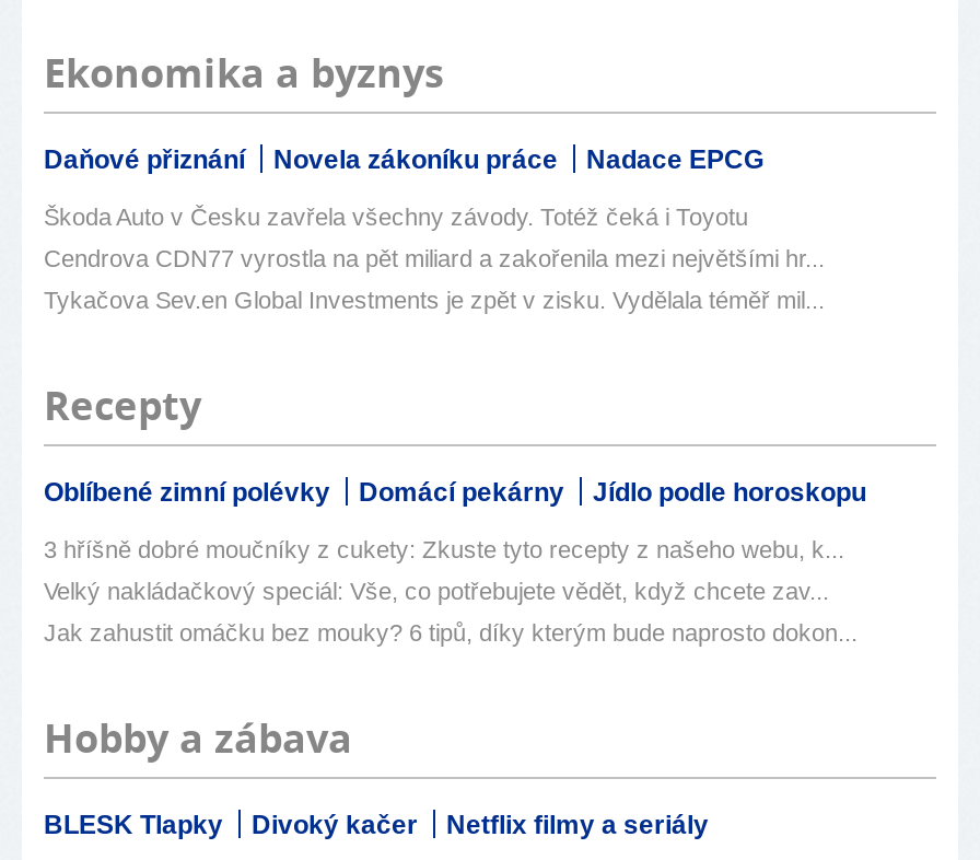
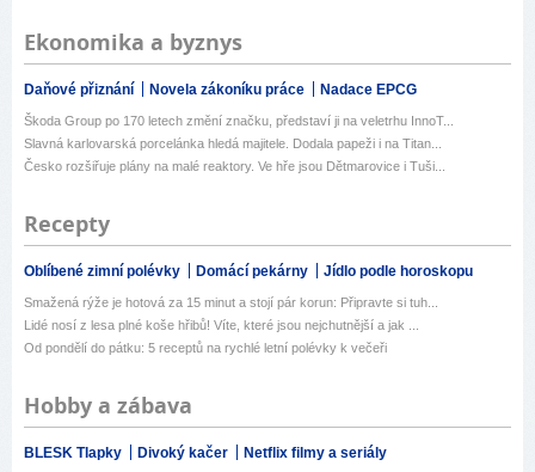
[44,204,748,230] Škoda Auto v Česku zavřela všechny závody. Totéž čeká i Toyotu -> [24,114,454,128] Škoda Group po 170 letech změní značku, představí ji na veletrhu InnoT...
[44,246,825,272] Cendrova CDN77 vyrostla na pět miliard a zakořenila mezi největšími hr... -> [24,137,442,151] Slavná karlovarská porcelánka hledá majitele. Dodala papeži i na Titan...
[44,287,825,314] Tykačova Sev.en Global Investments je zpět v zisku. Vydělala téměř mil... -> [24,159,445,174] Česko rozšiřuje plány na malé reaktory. Ve hře jsou Dětmarovice i Tuši...
[44,537,844,563] 3 hříšně dobré moučníky z cukety: Zkuste tyto recepty z našeho webu, k... -> [24,296,438,310] Smažená rýže je hotová za 15 minut a stojí pár korun: Připravte si tuh...
[44,578,829,605] Velký nakládačkový speciál: Vše, co potřebujete vědět, když chcete zav... -> [24,318,419,333] Lidé nosí z lesa plné koše hřibů! Víte, které jsou nejchutnější a jak ...
[44,620,857,646] Jak zahustit omáčku bez mouky? 6 tipů, díky kterým bude naprosto dokon... -> [24,341,387,355] Od pondělí do pátku: 5 receptů na rychlé letní polévky k večeři

